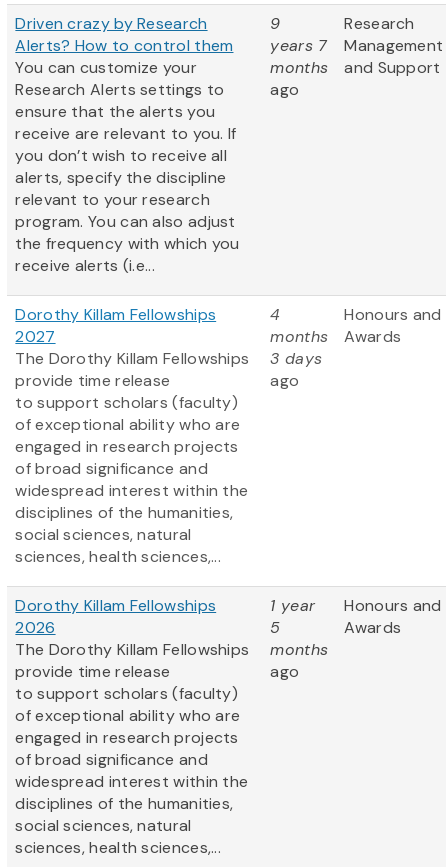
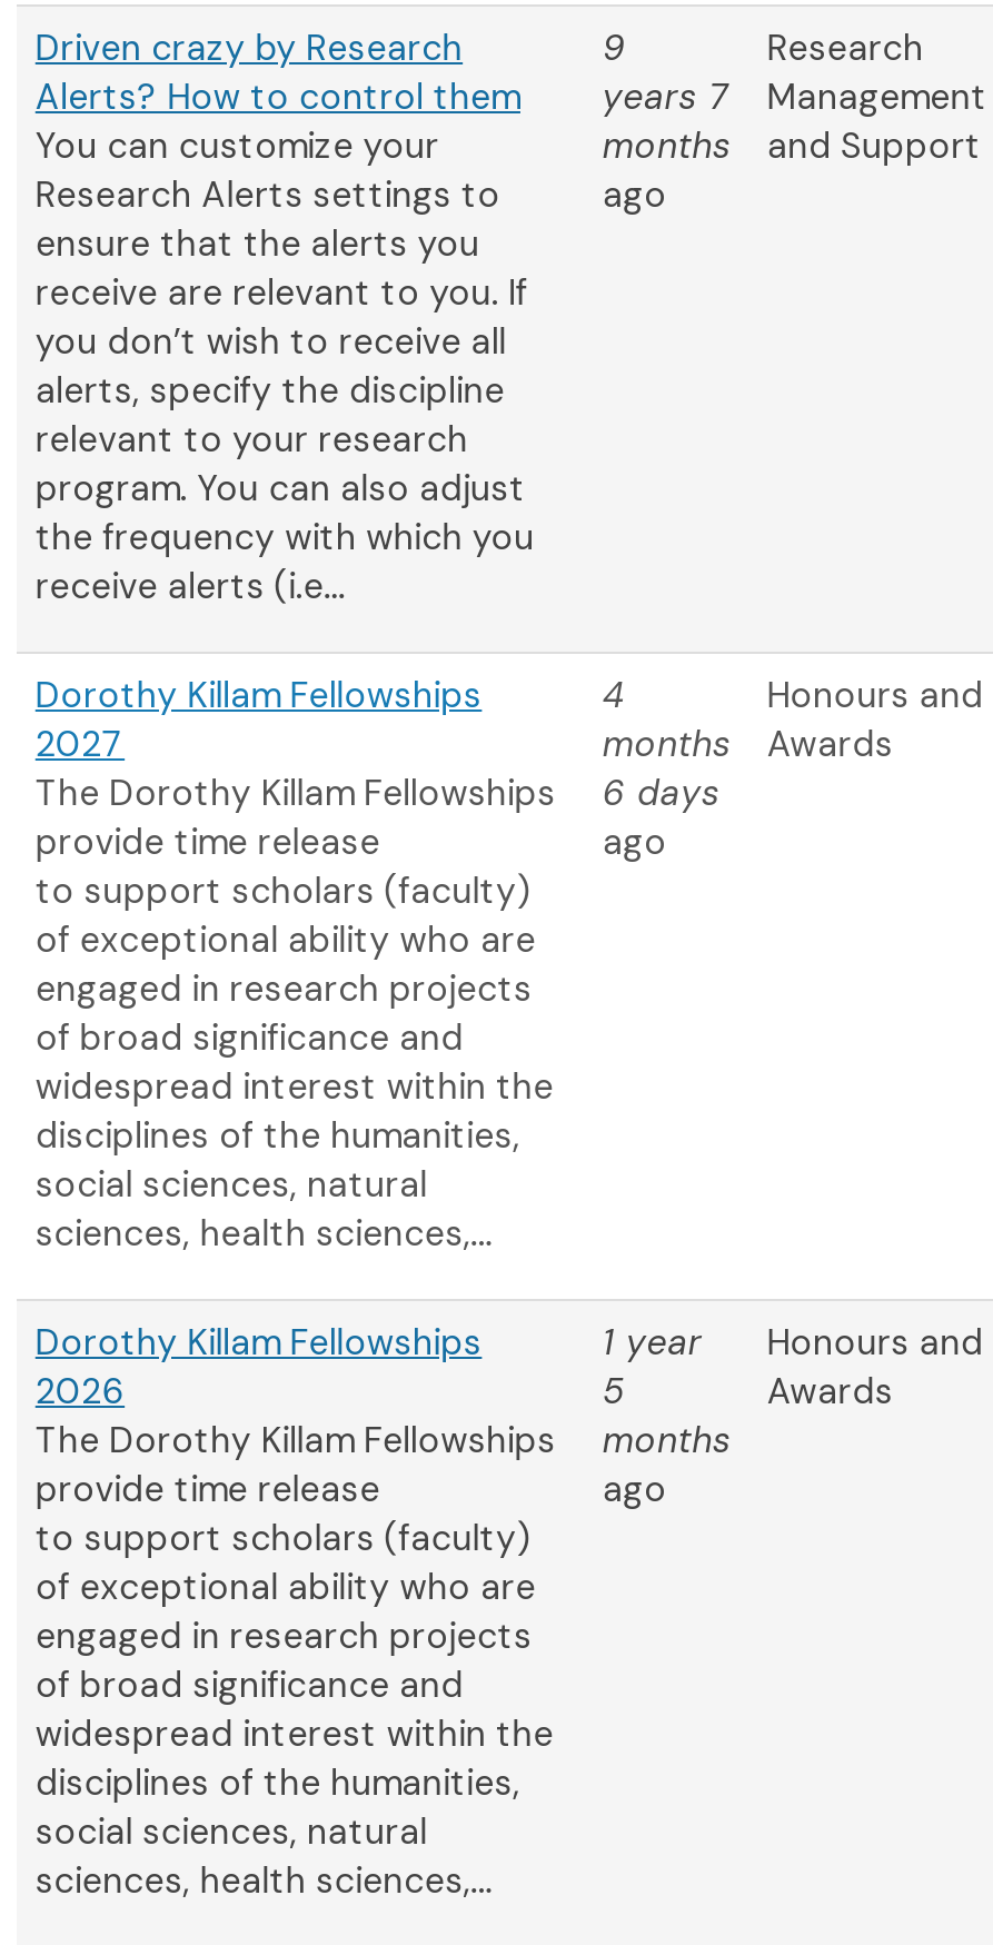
[15,348,322,369] The Dorothy Killam Fellowships 3 days -> [35,770,720,817] The Dorothy Killam Fellowships 6 days

